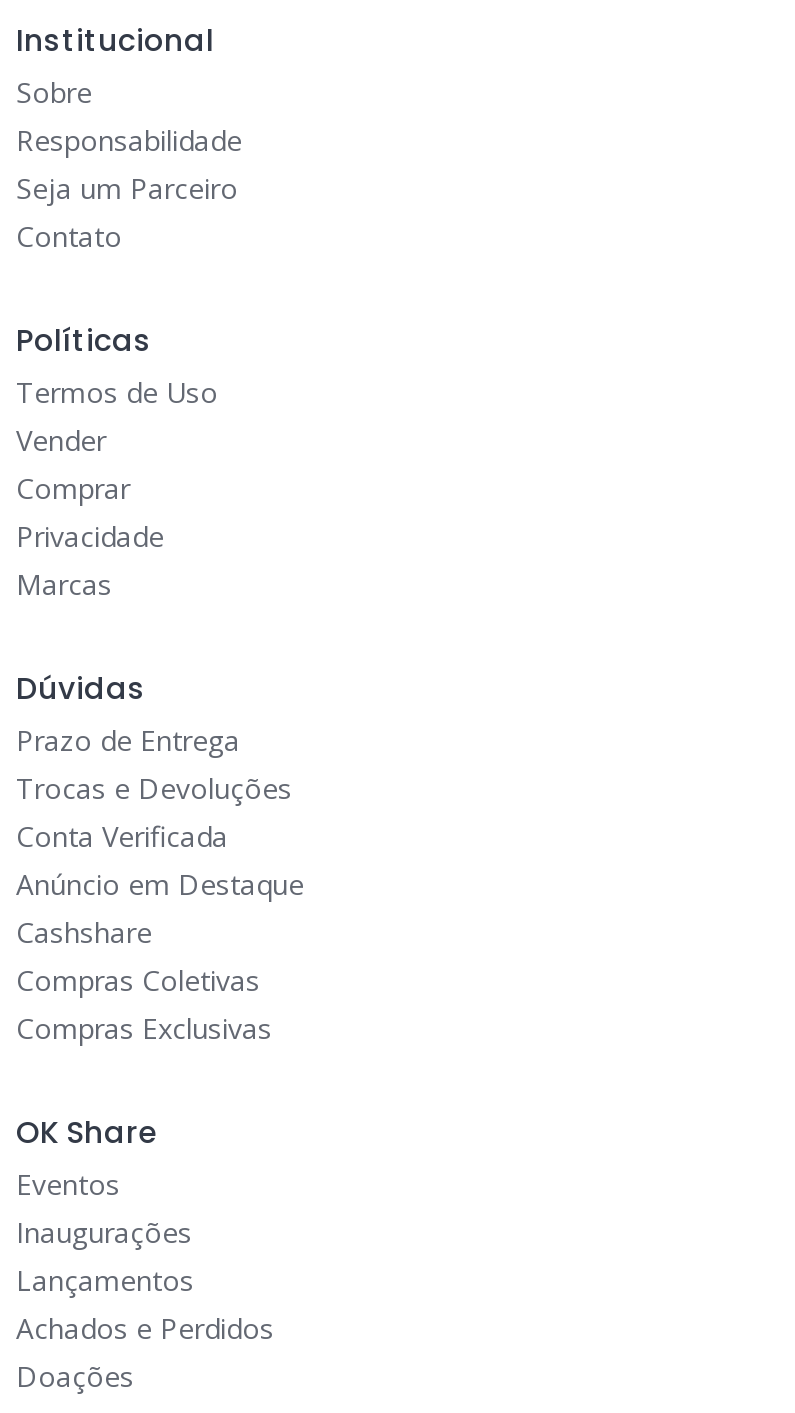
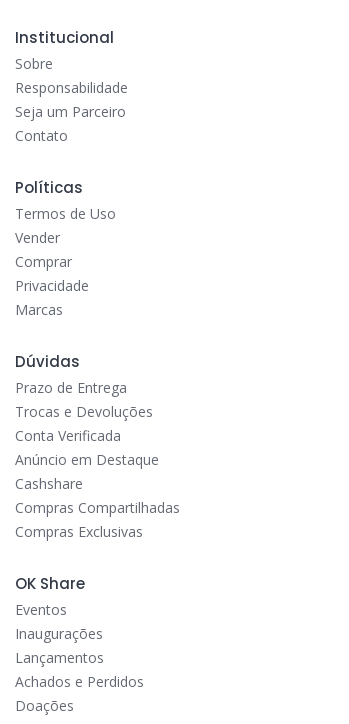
[16,961,260,999] Compras Coletivas -> [15,498,180,517] Compras Compartilhadas

